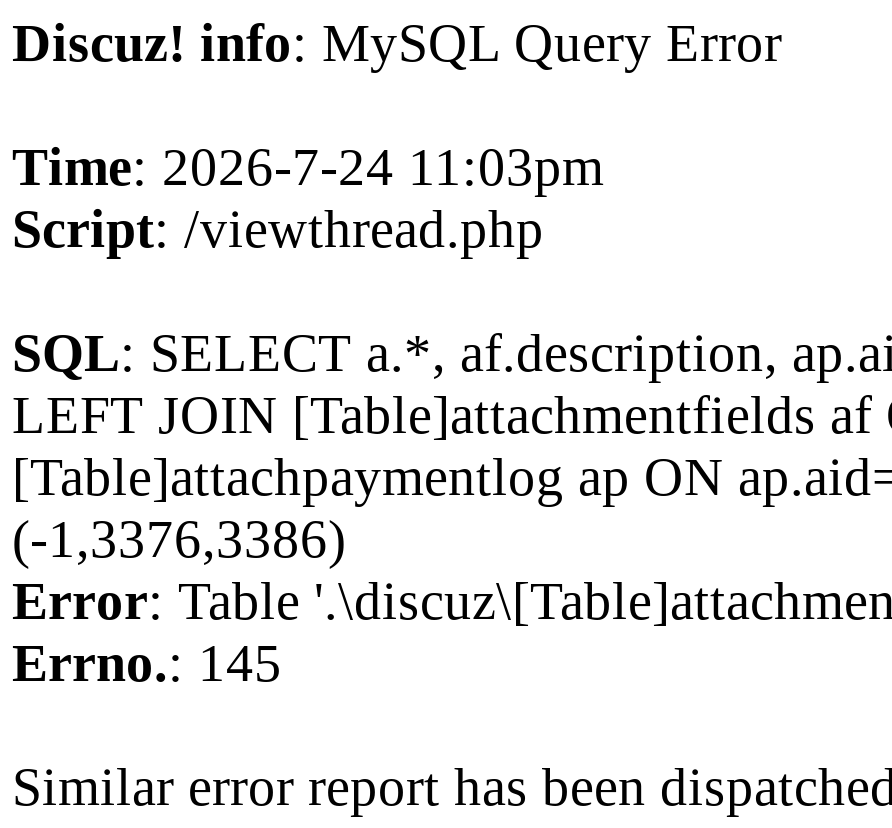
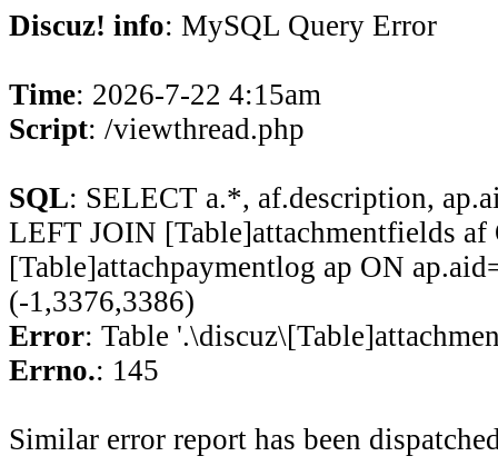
[12,137,604,197] Time: 2026-7-24 11:03pm -> [9,78,321,111] Time: 2026-7-22 4:15am

